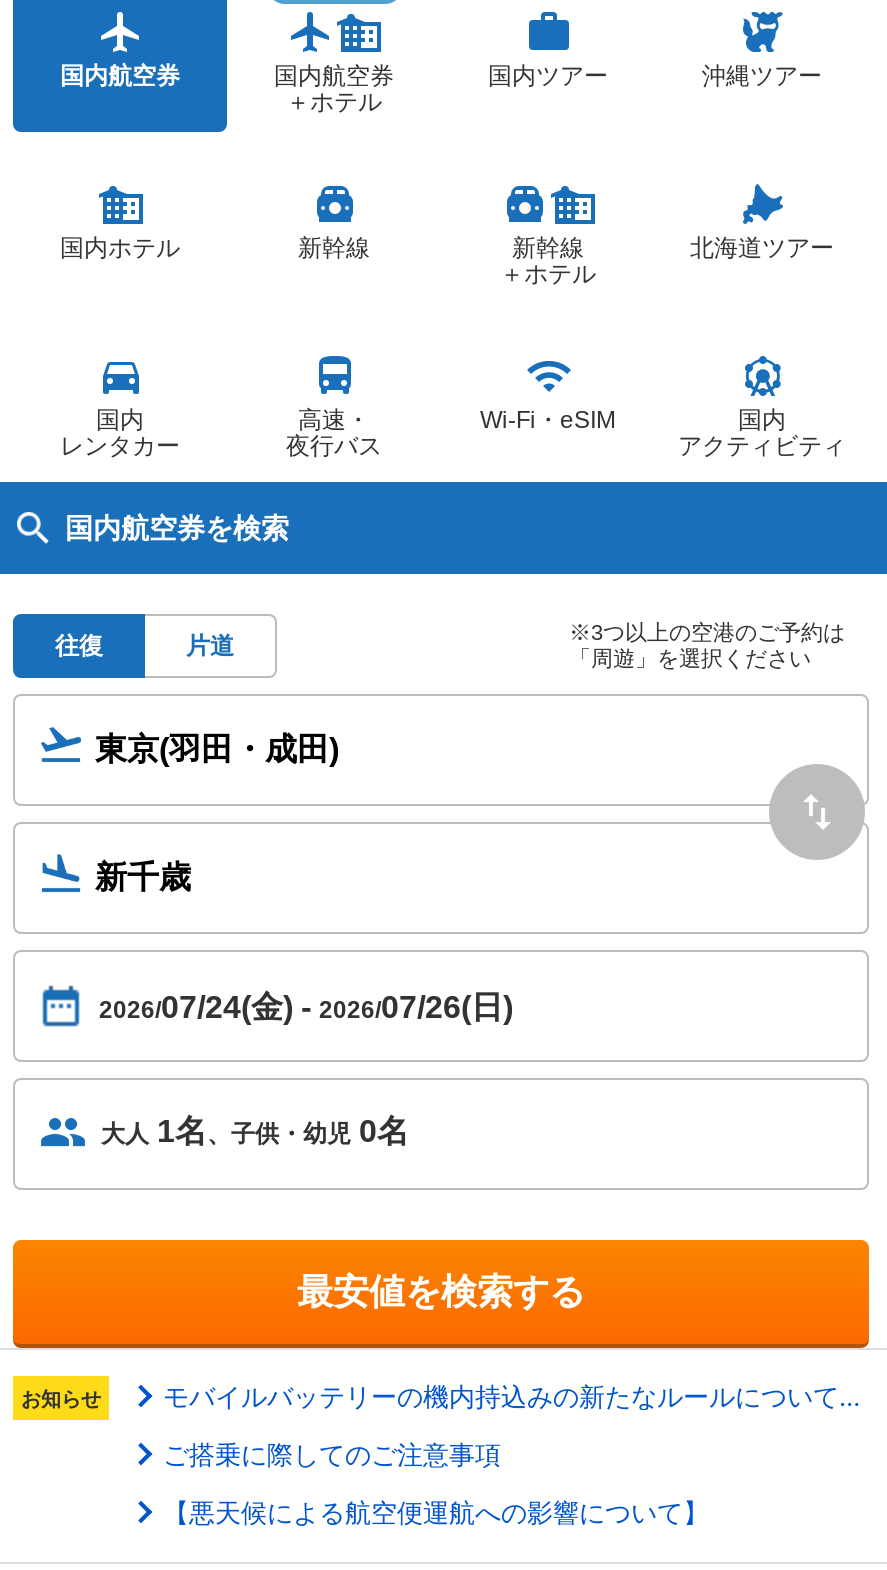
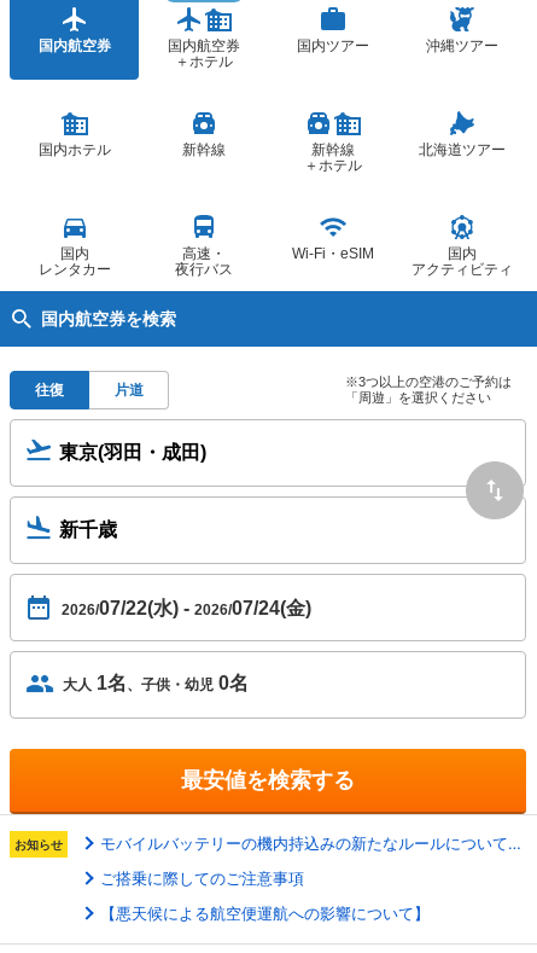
[99,990,513,1024] 2026/07/24(金) - 2026/07/26(日) -> [62,598,311,618] 2026/07/22(水) - 2026/07/24(金)

